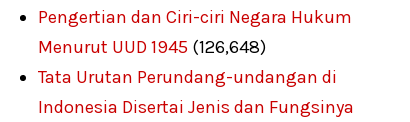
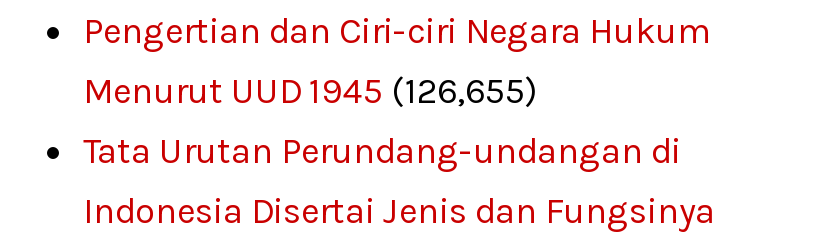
[38,36,266,58] Menurut UUD 1945 (126,648) -> [83,69,537,113] Menurut UUD 1945 (126,655)

